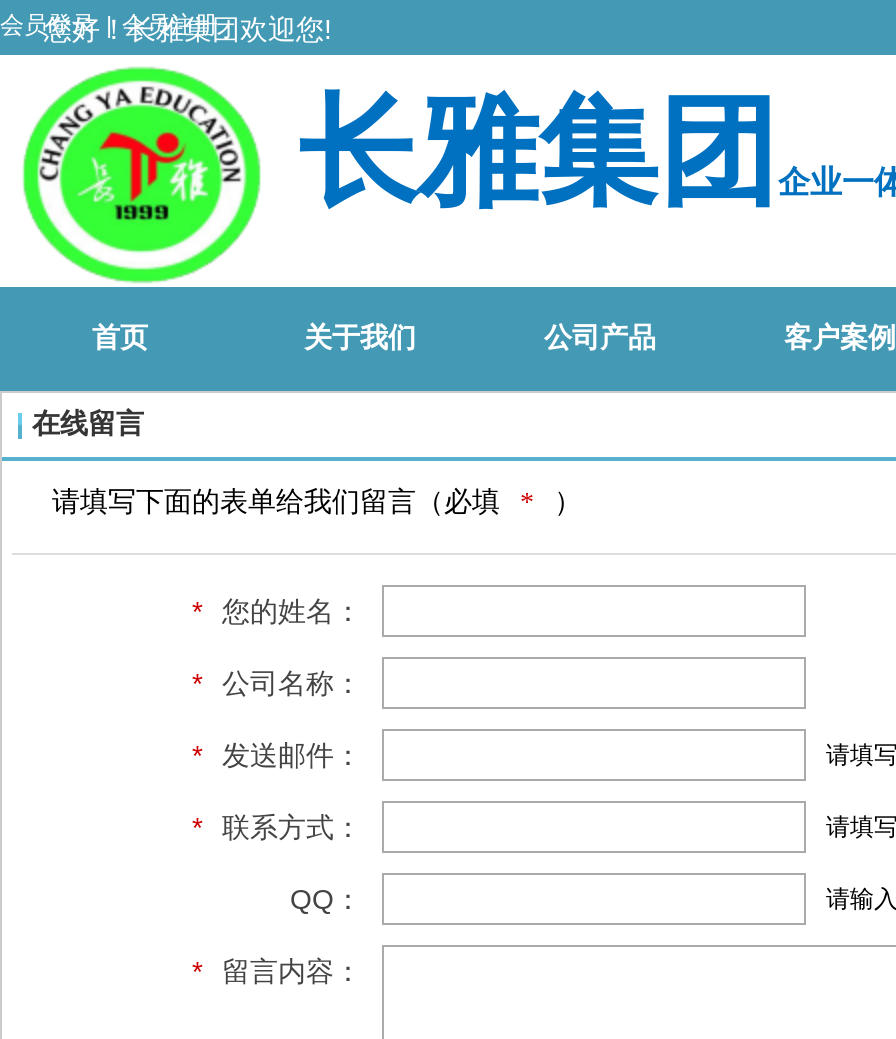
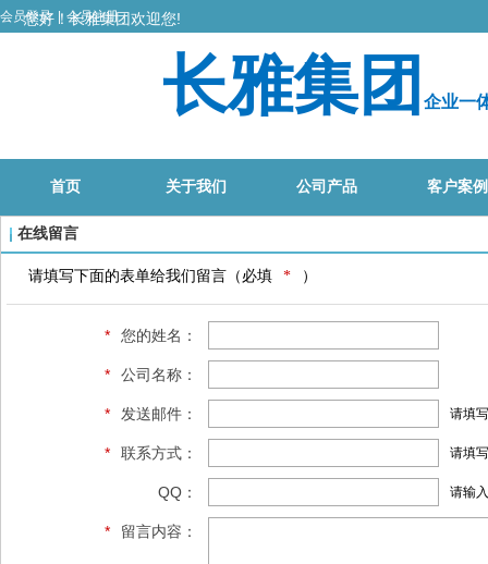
[22,65,262,283] [image] -> none

